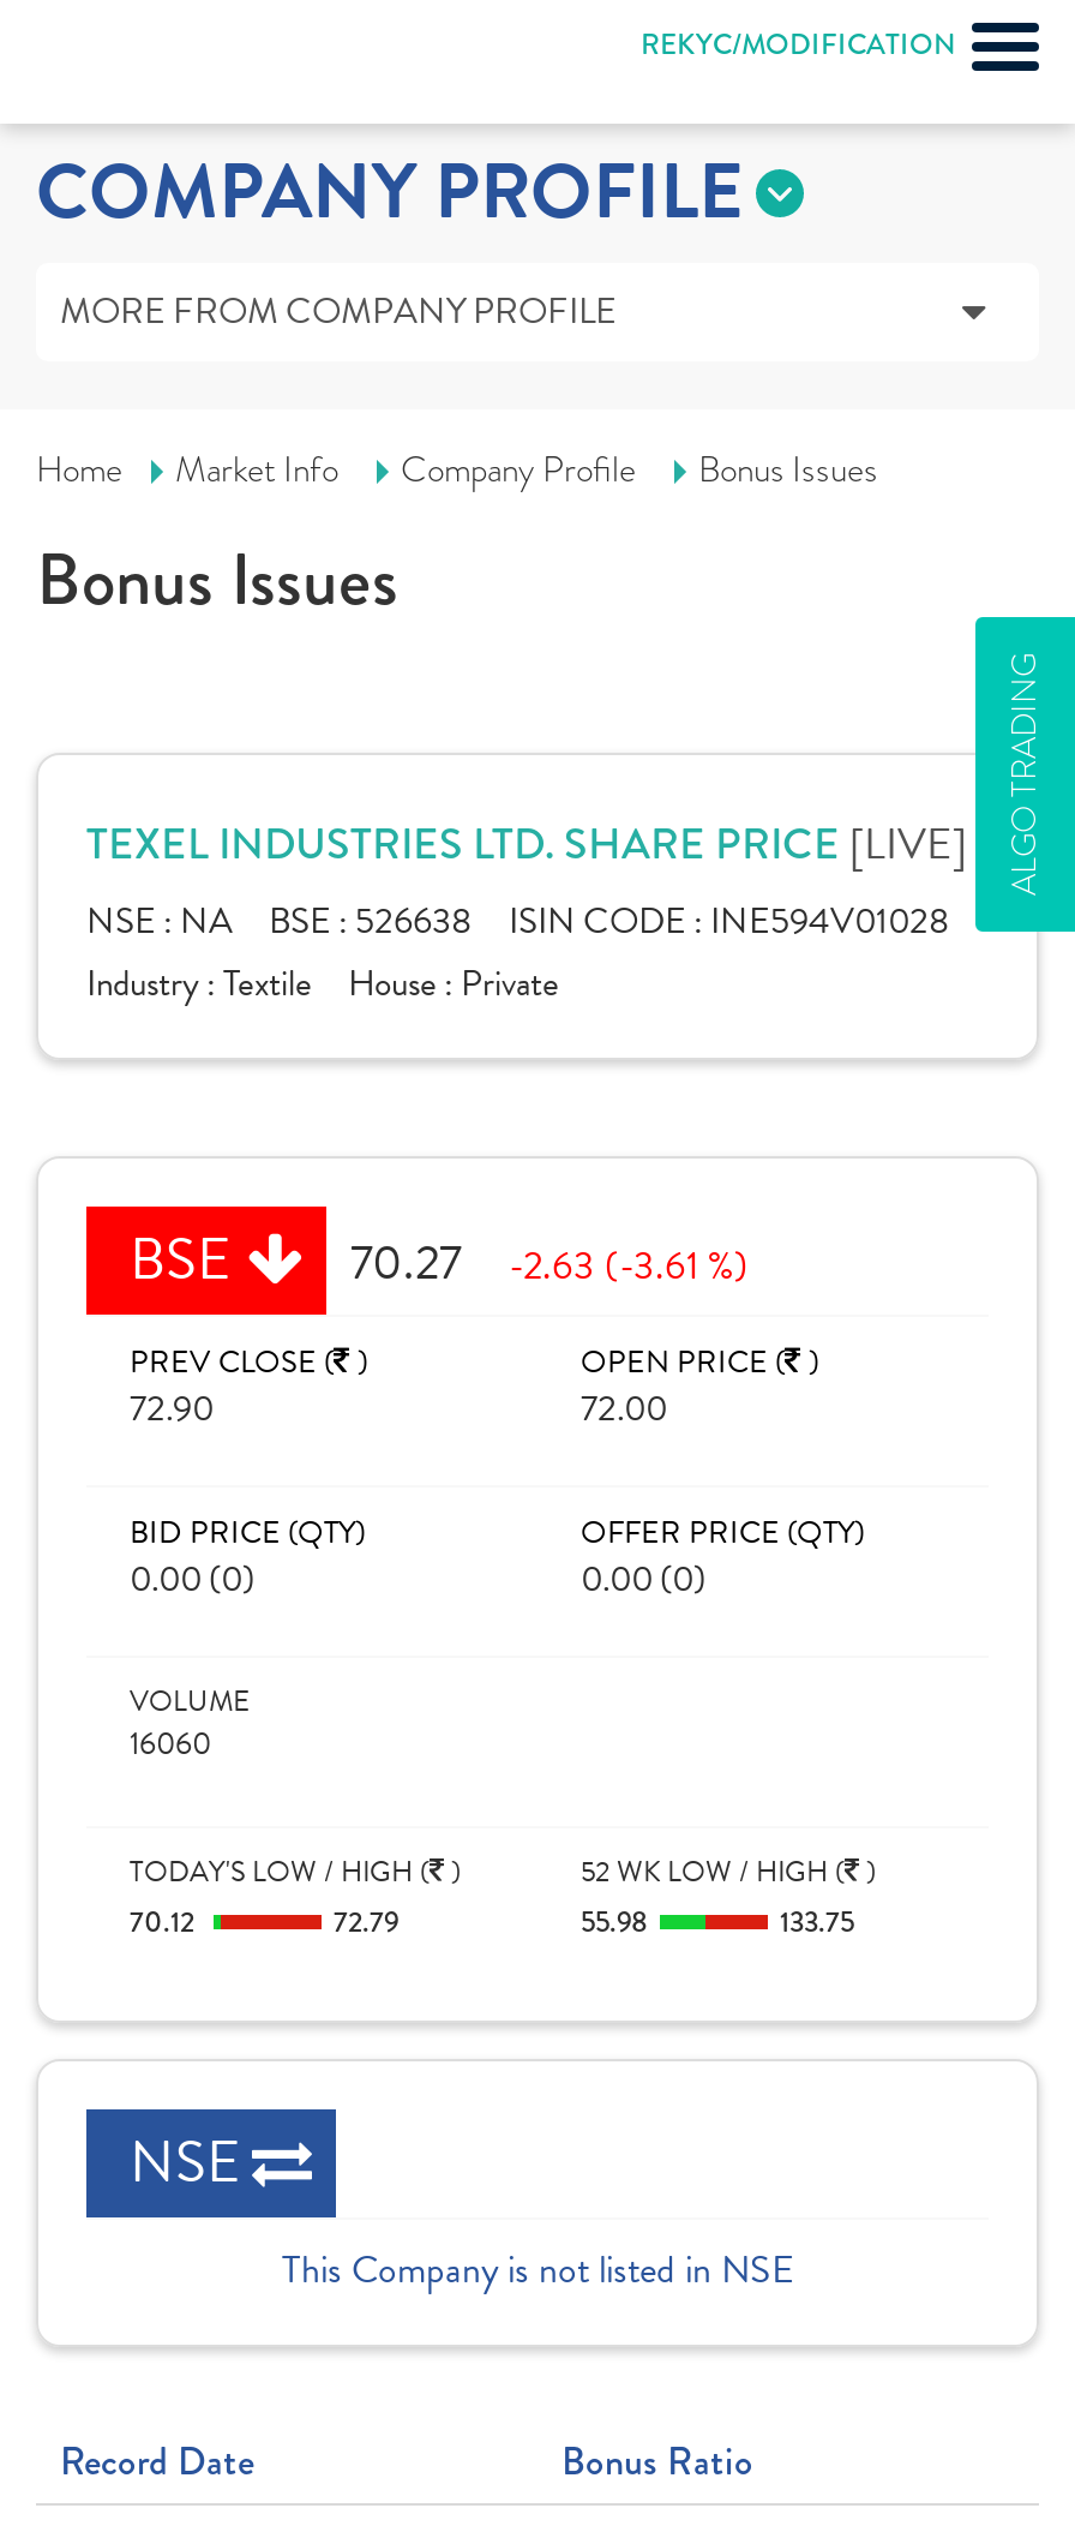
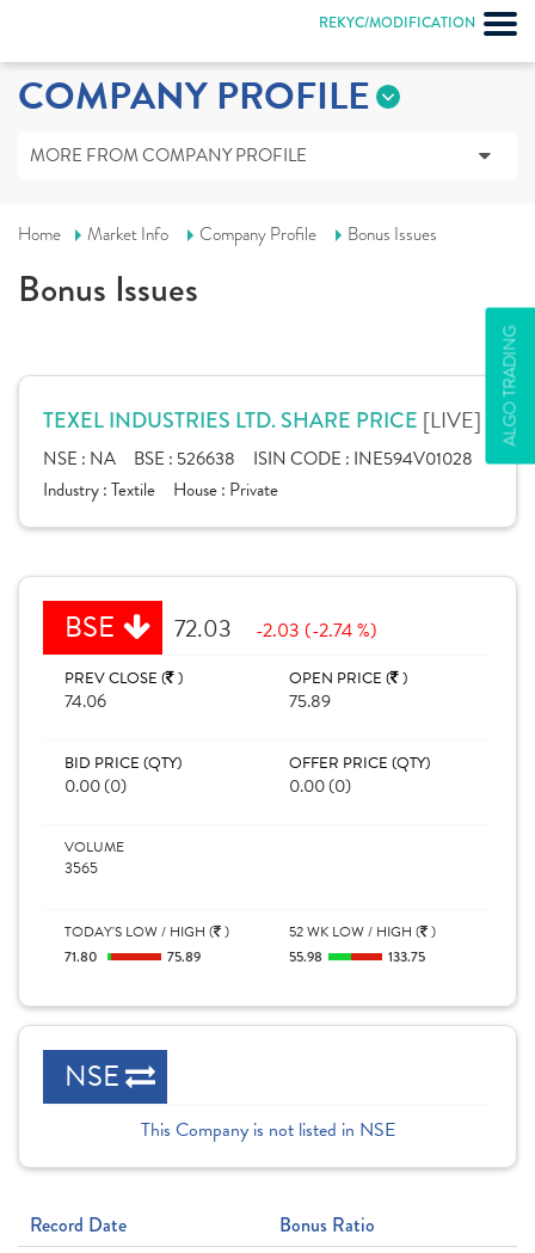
[350,1226,461,1298] 70.27 -> [174,610,232,646] 72.03
[509,1238,749,1295] -2.63 (-3.61 %) -> [256,616,377,645] -2.03 (-2.74 %)
[130,1382,214,1435] 72.90 -> [64,688,106,714] 74.06
[581,1382,667,1435] 72.00 -> [289,688,331,714] 75.89
[130,1720,211,1768] 16060 -> [64,856,98,880] 3565
[130,1901,202,1944] 70.12 -> [64,946,102,968] 71.80
[334,1901,398,1944] 72.79 -> [167,946,201,968] 75.89

